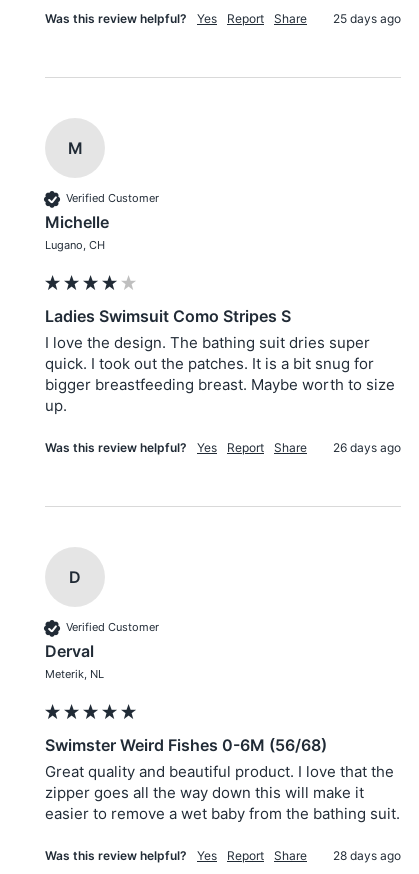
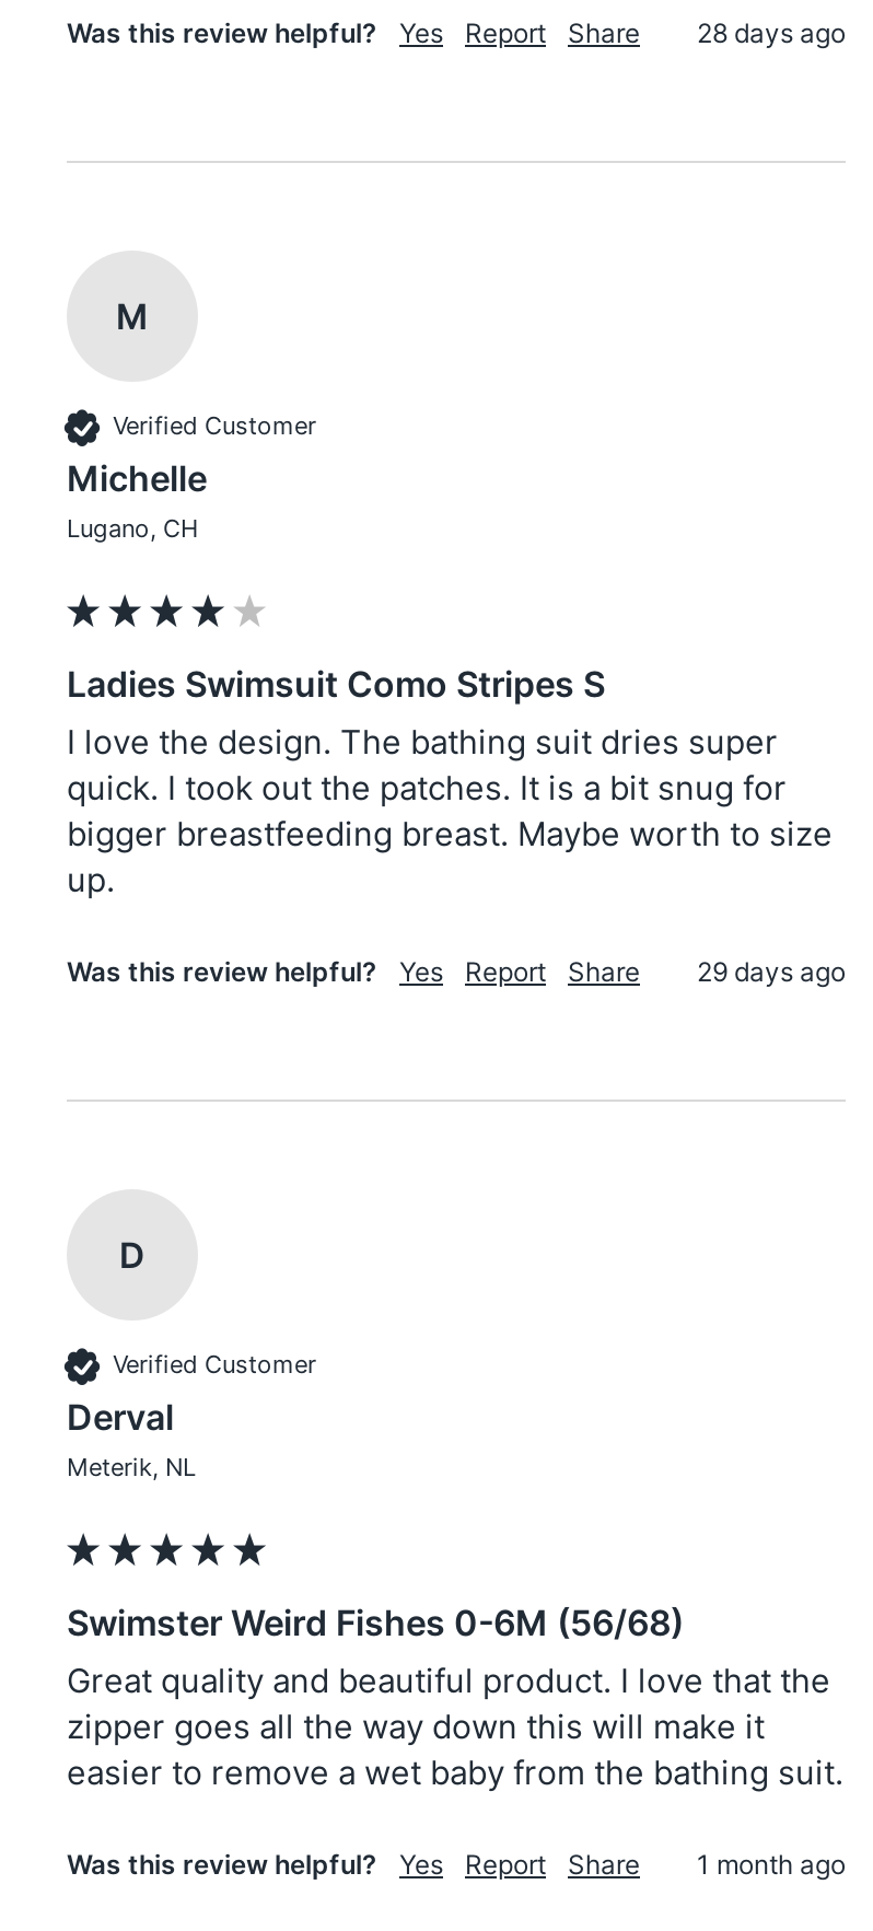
[45,11,401,26] Was this review helpful? Yes Report Share 25 days ago -> [67,16,846,49] Was this review helpful? Yes Report Share 28 days ago
[45,440,401,455] Was this review helpful? Yes Report Share 26 days ago -> [67,955,846,987] Was this review helpful? Yes Report Share 29 days ago
[45,848,401,863] Was this review helpful? Yes Report Share 28 days ago -> [67,1847,846,1880] Was this review helpful? Yes Report Share 1 month ago

